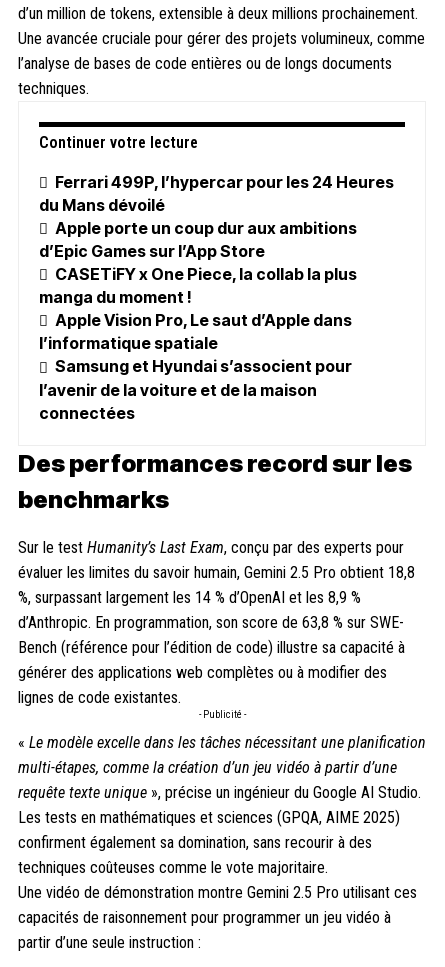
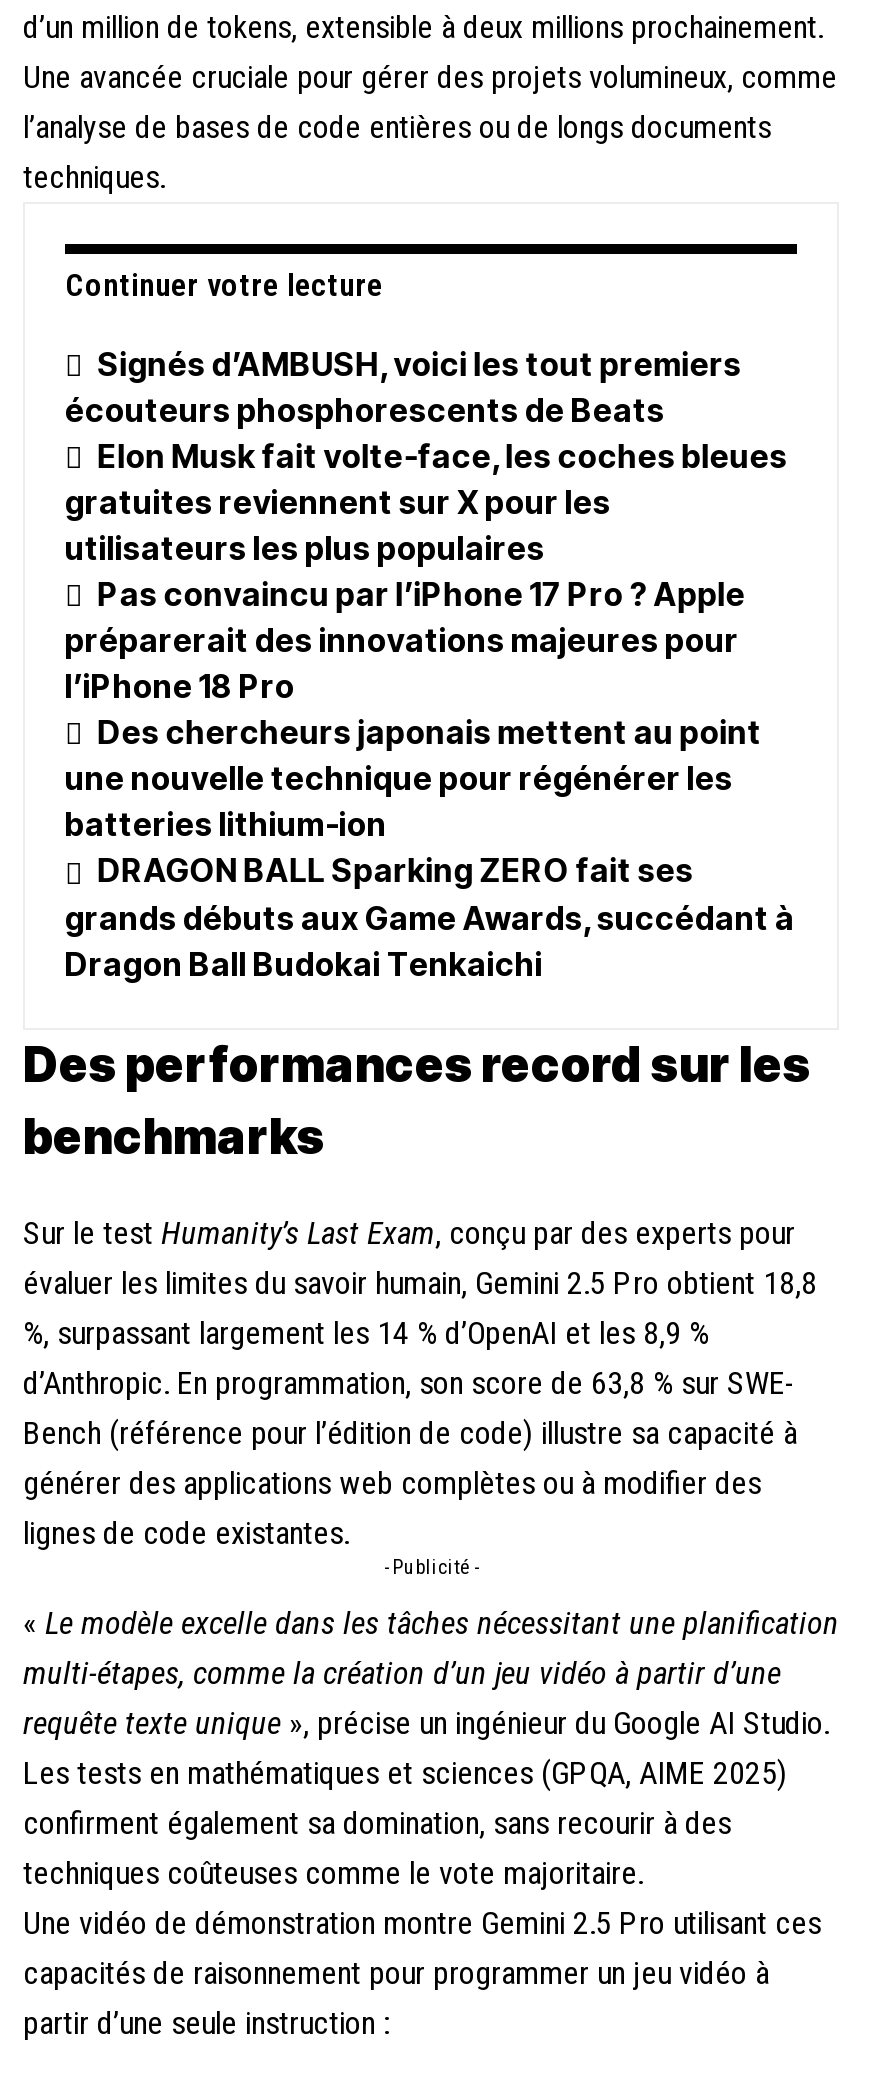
[39,172,394,422] Ferrari 499P, l’hypercar pour les 24 Heures | du Mans dévoilé | Apple porte un coup dur aux ambitions | d’Epic Games sur l’App Store | CASETiFY x One Piece, la collab la plus | manga du moment ! | Apple Vision Pro, Le saut d’Apple dans | l’informatique spatiale | Samsung et Hyundai s’associent pour | l’avenir de la voiture et de la maison | connectées -> [65,344,795,983] Signés d’AMBUSH, voici les tout premiers | écouteurs phosphorescents de Beats | Elon Musk fait volte-face, les coches bleues | gratuites reviennent sur X pour les | utilisateurs les plus populaires | Pas convaincu par l’iPhone 17 Pro ? Apple | préparerait des innovations majeures pour | l’iPhone 18 Pro | Des chercheurs japonais mettent au point | une nouvelle technique pour régénérer les | batteries lithium-ion | DRAGON BALL Sparking ZERO fait ses | grands débuts aux Game Awards, succédant à | Dragon Ball Budokai Tenkaichi

